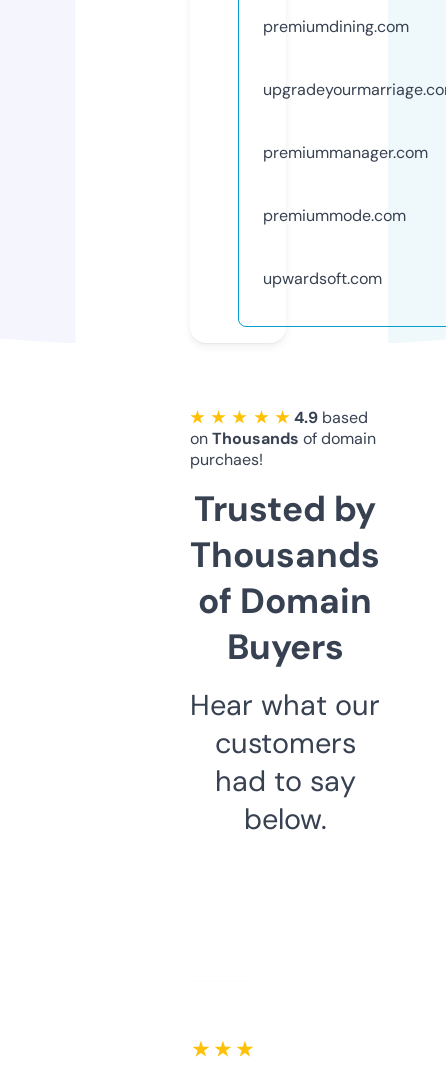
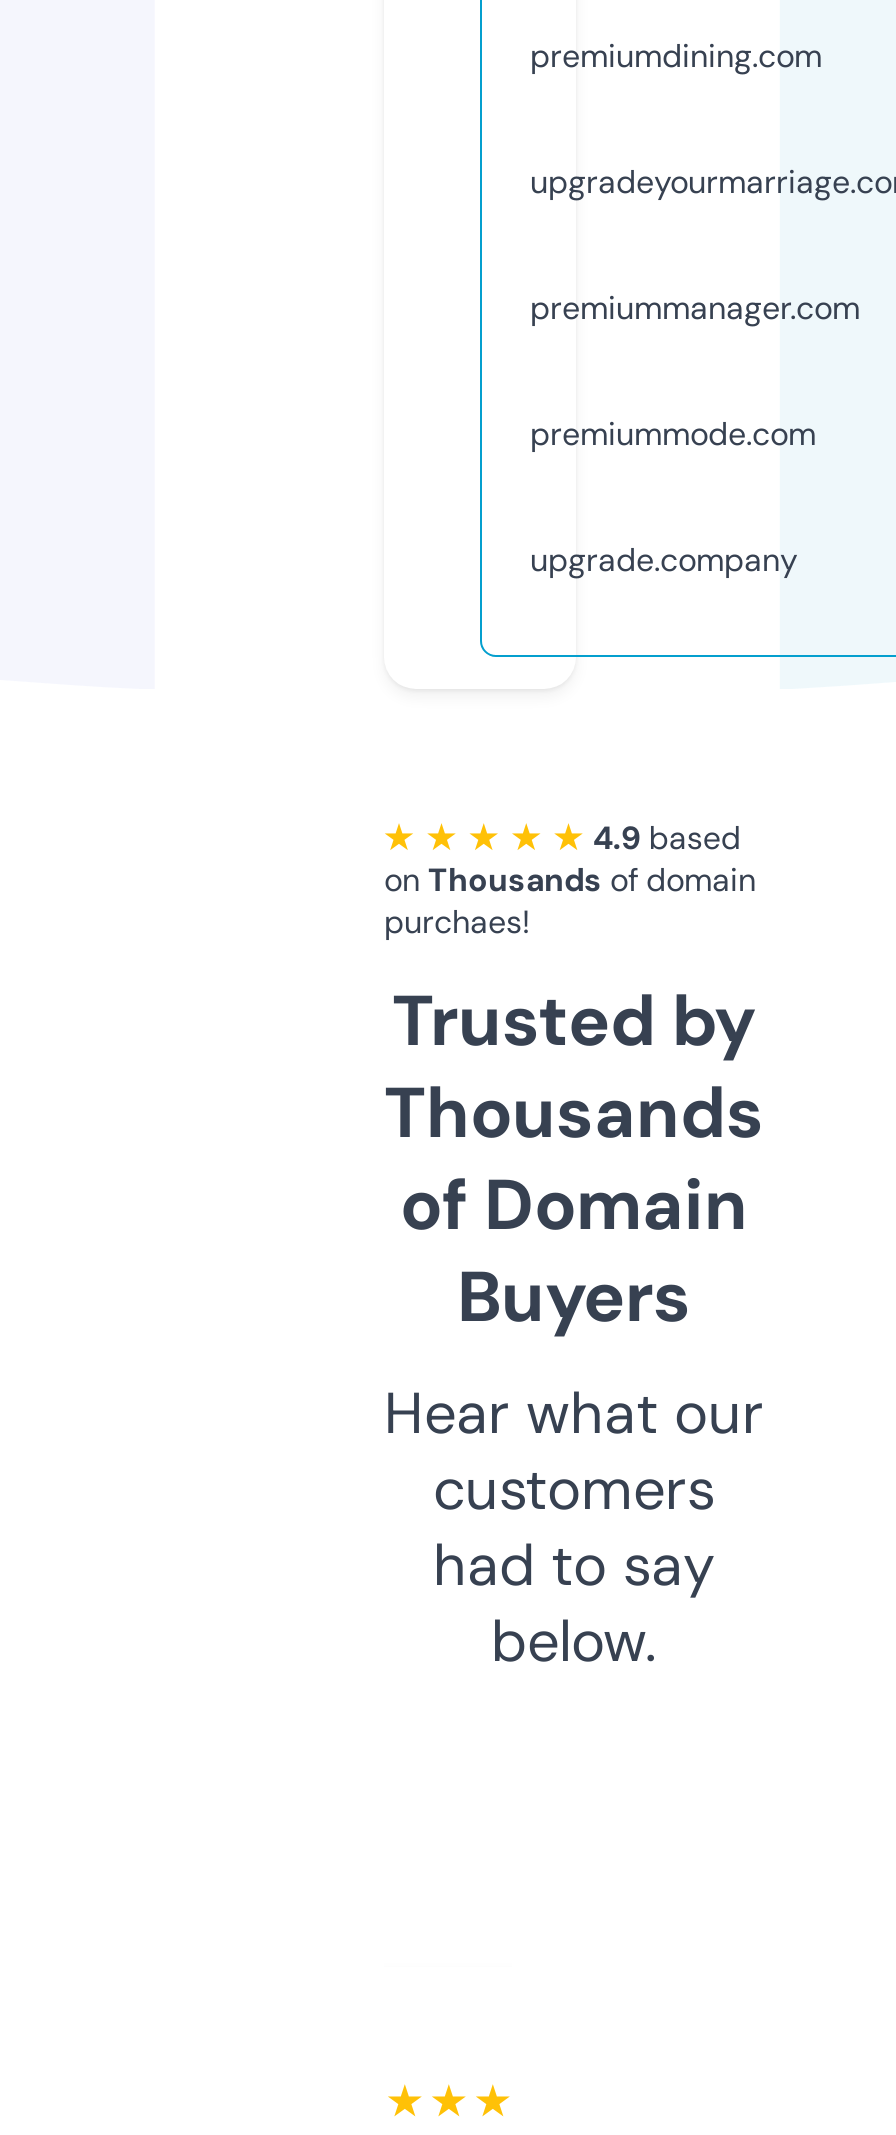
[263,268,382,289] upwardsoft.com -> [530,539,798,581] upgrade.company

